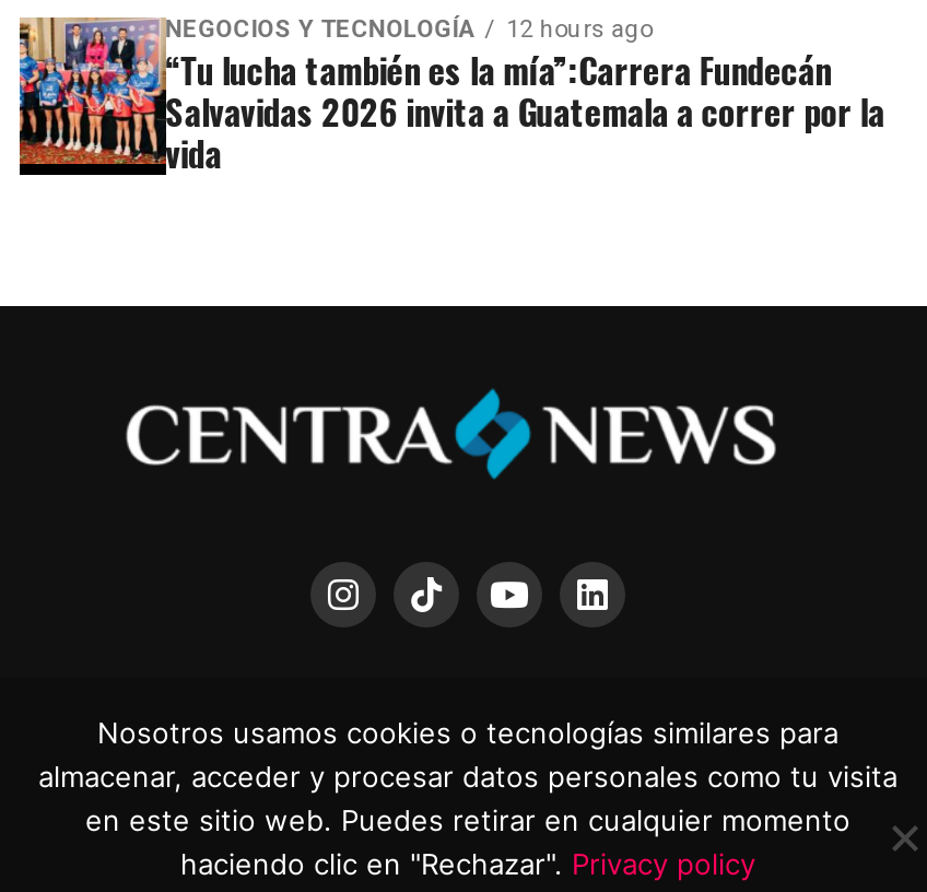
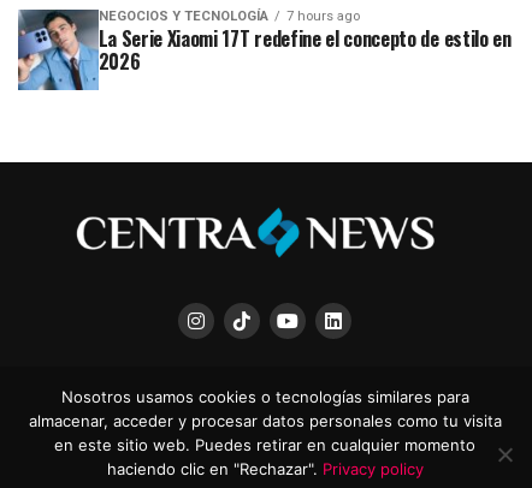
[17,14,885,178] [image] | 12 hours ago | “Tu lucha también es la mía”:Carrera Fundecán | Salvavidas 2026 invita a Guatemala a correr por la | vida -> [17,8,511,91] [image] | 7 hours ago | La Serie Xiaomi 17T redefine el concepto de estilo en | 2026

